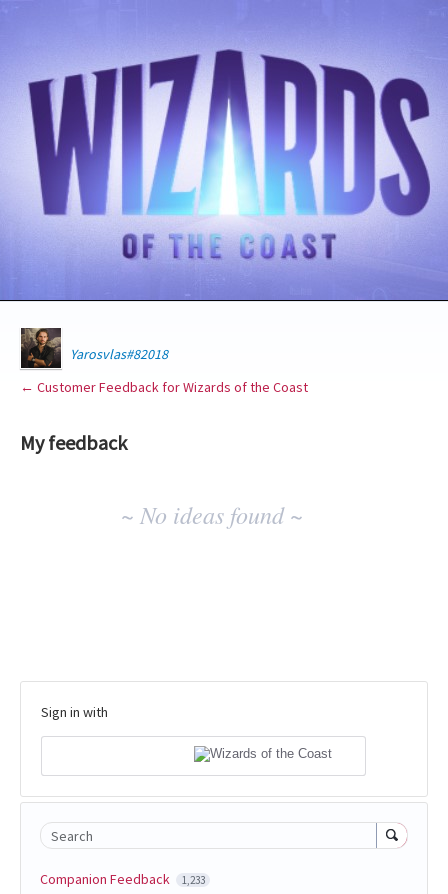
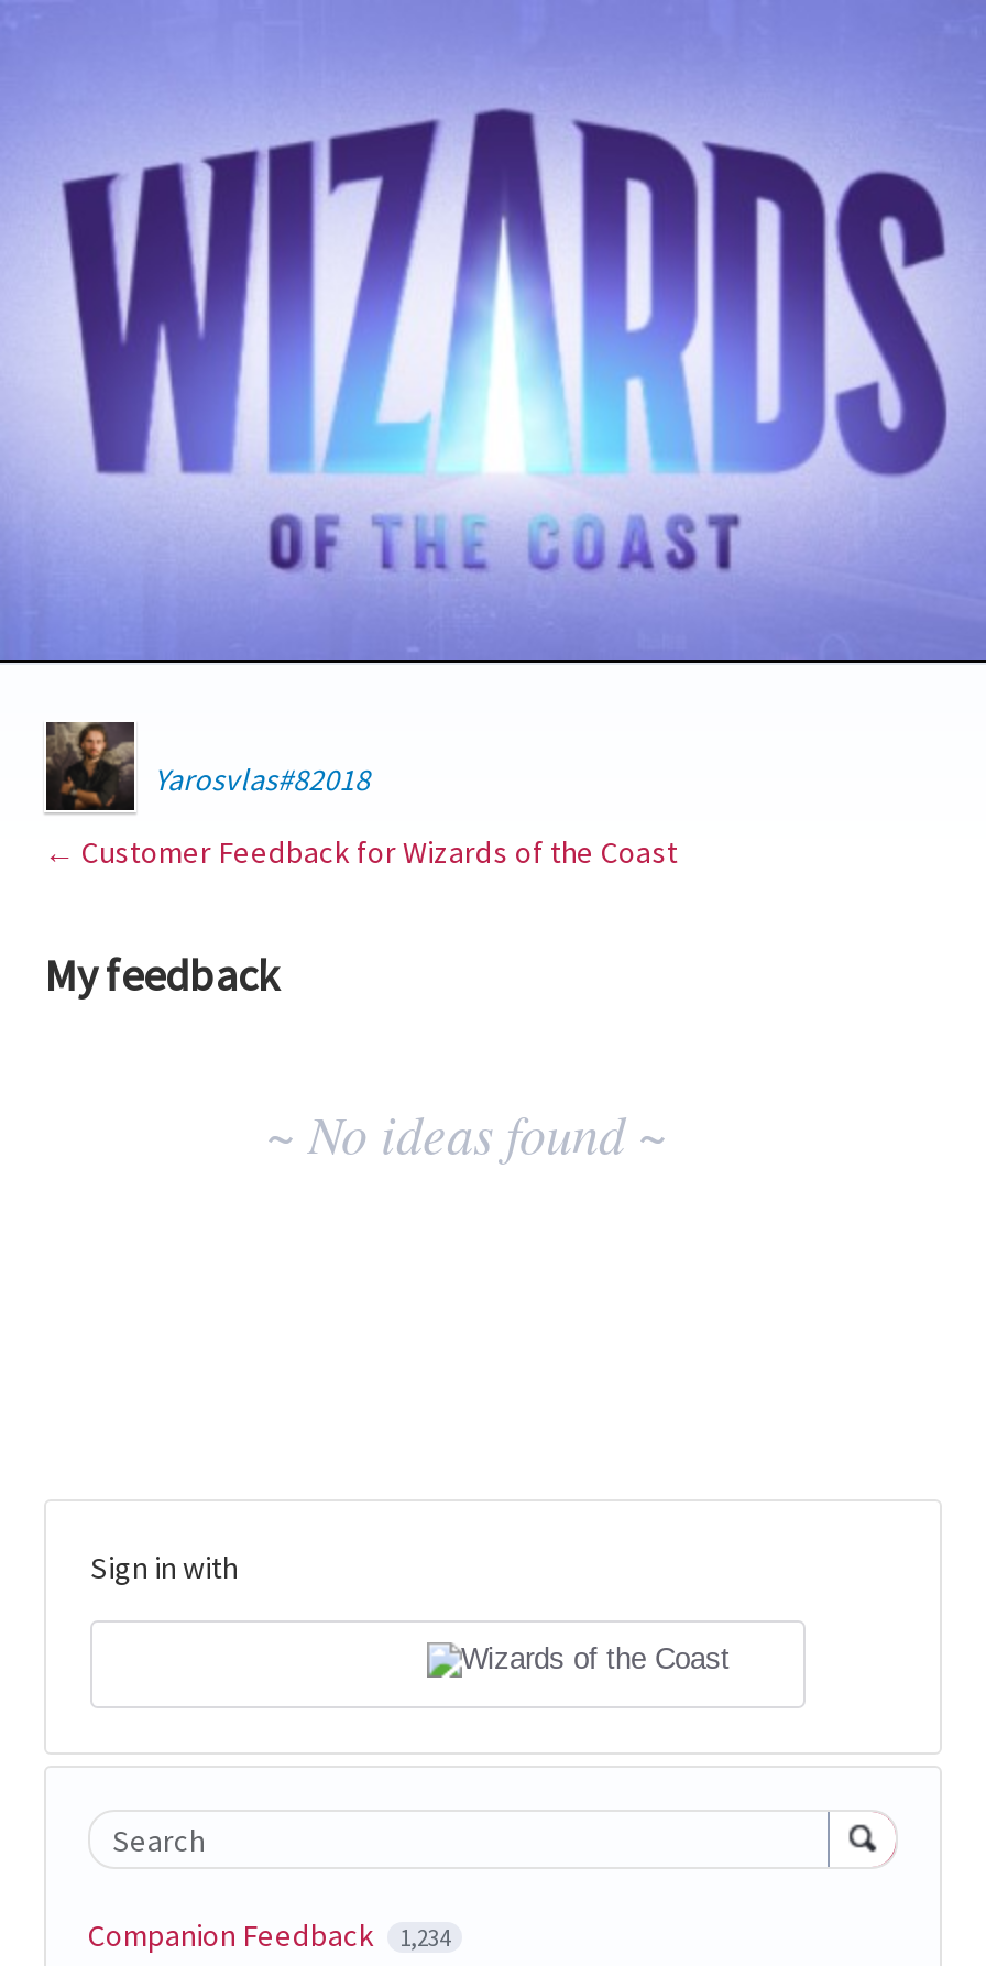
[40,870,204,888] Companion Feedback 1,233 -> [88,1915,450,1954] Companion Feedback 1,234

